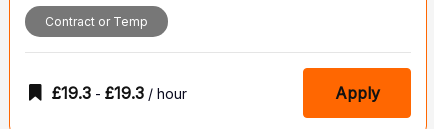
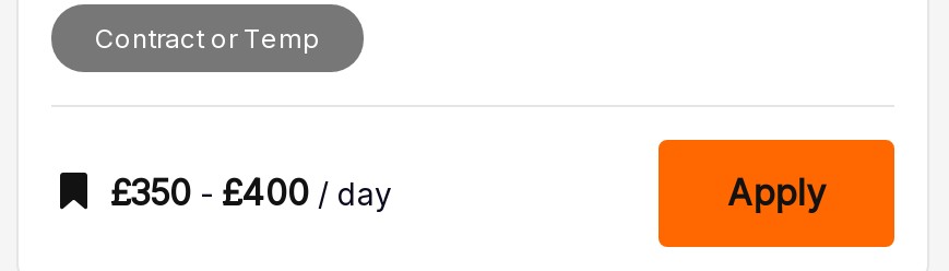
[52,83,187,103] £19.3 - £19.3 / hour -> [110,171,392,215] £350 - £400 / day

